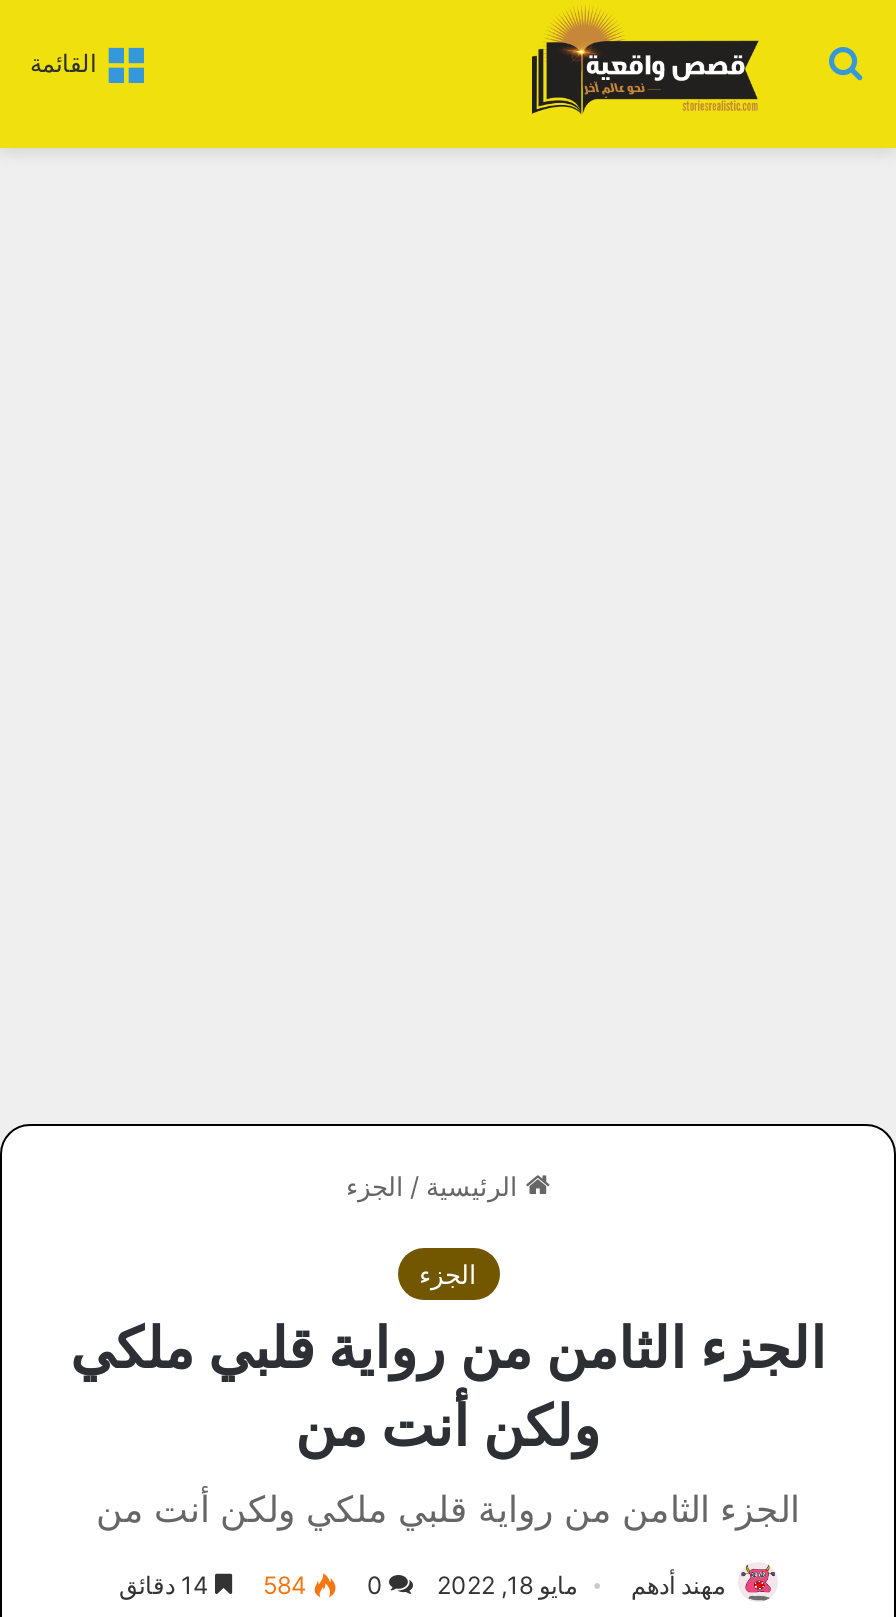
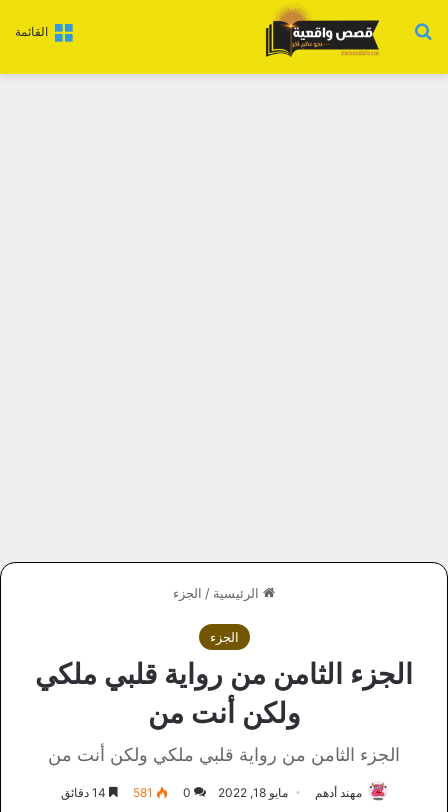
[263,1570,307,1600] 584 -> [132,785,152,800] 581

